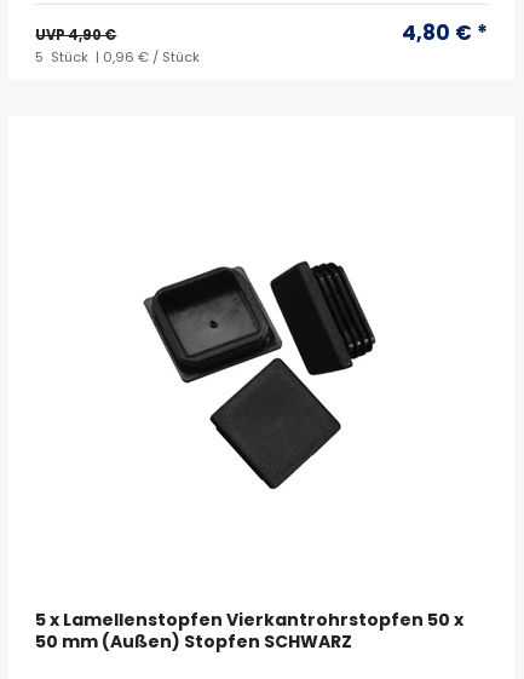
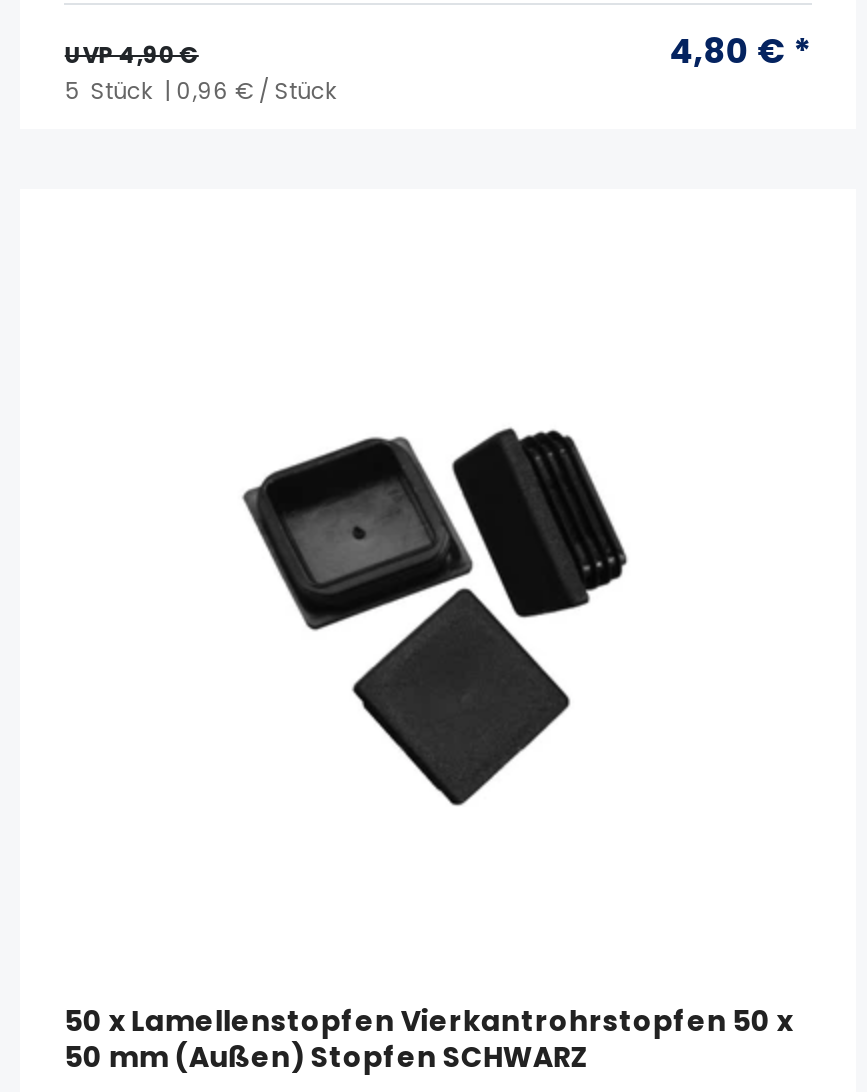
[36,607,464,631] 5 x Lamellenstopfen Vierkantrohrstopfen 50 x -> [65,1000,793,1040] 50 x Lamellenstopfen Vierkantrohrstopfen 50 x

